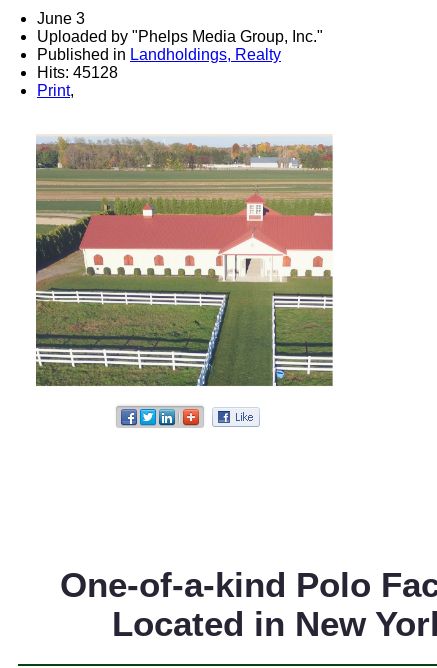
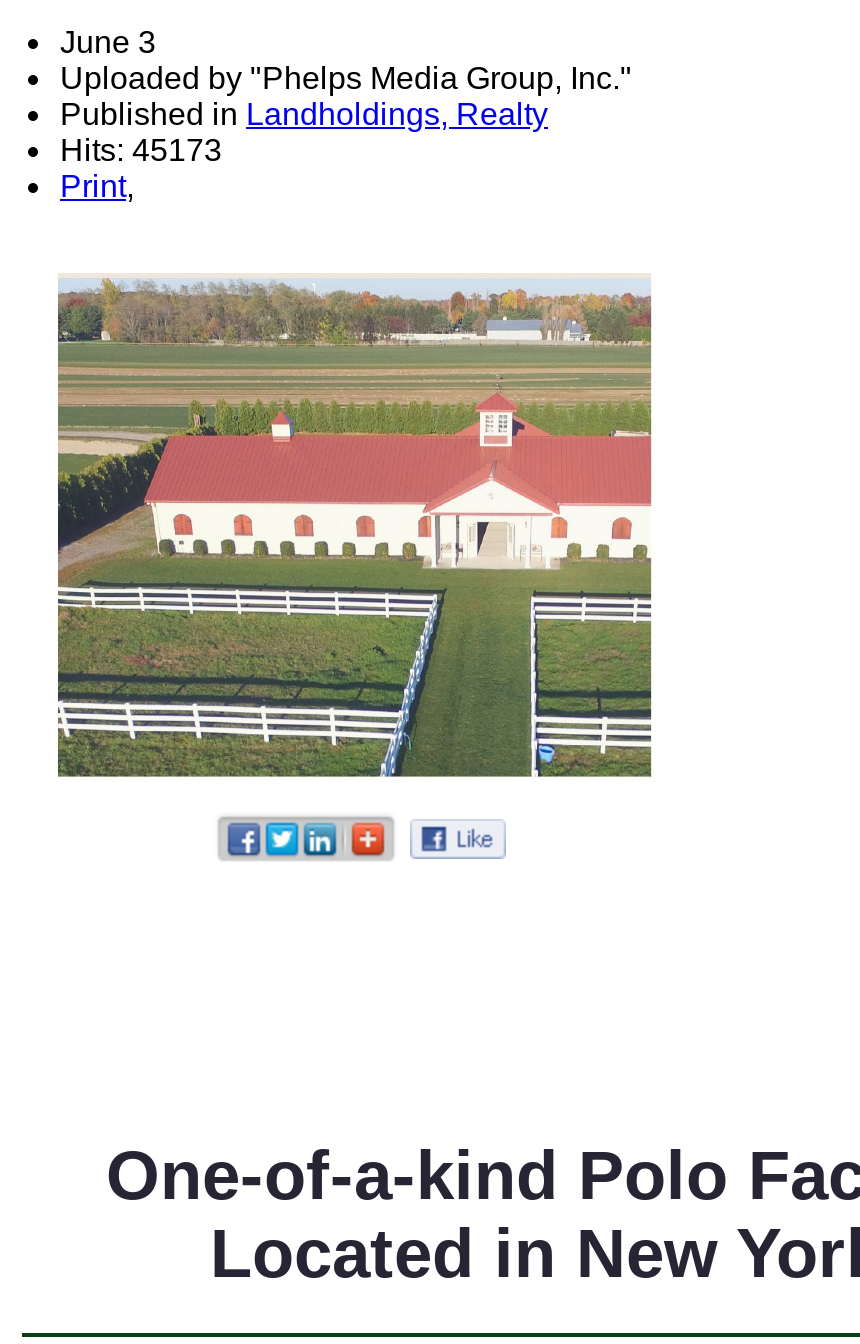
[37,63,118,80] Hits: 45128 -> [60,132,222,166] Hits: 45173

